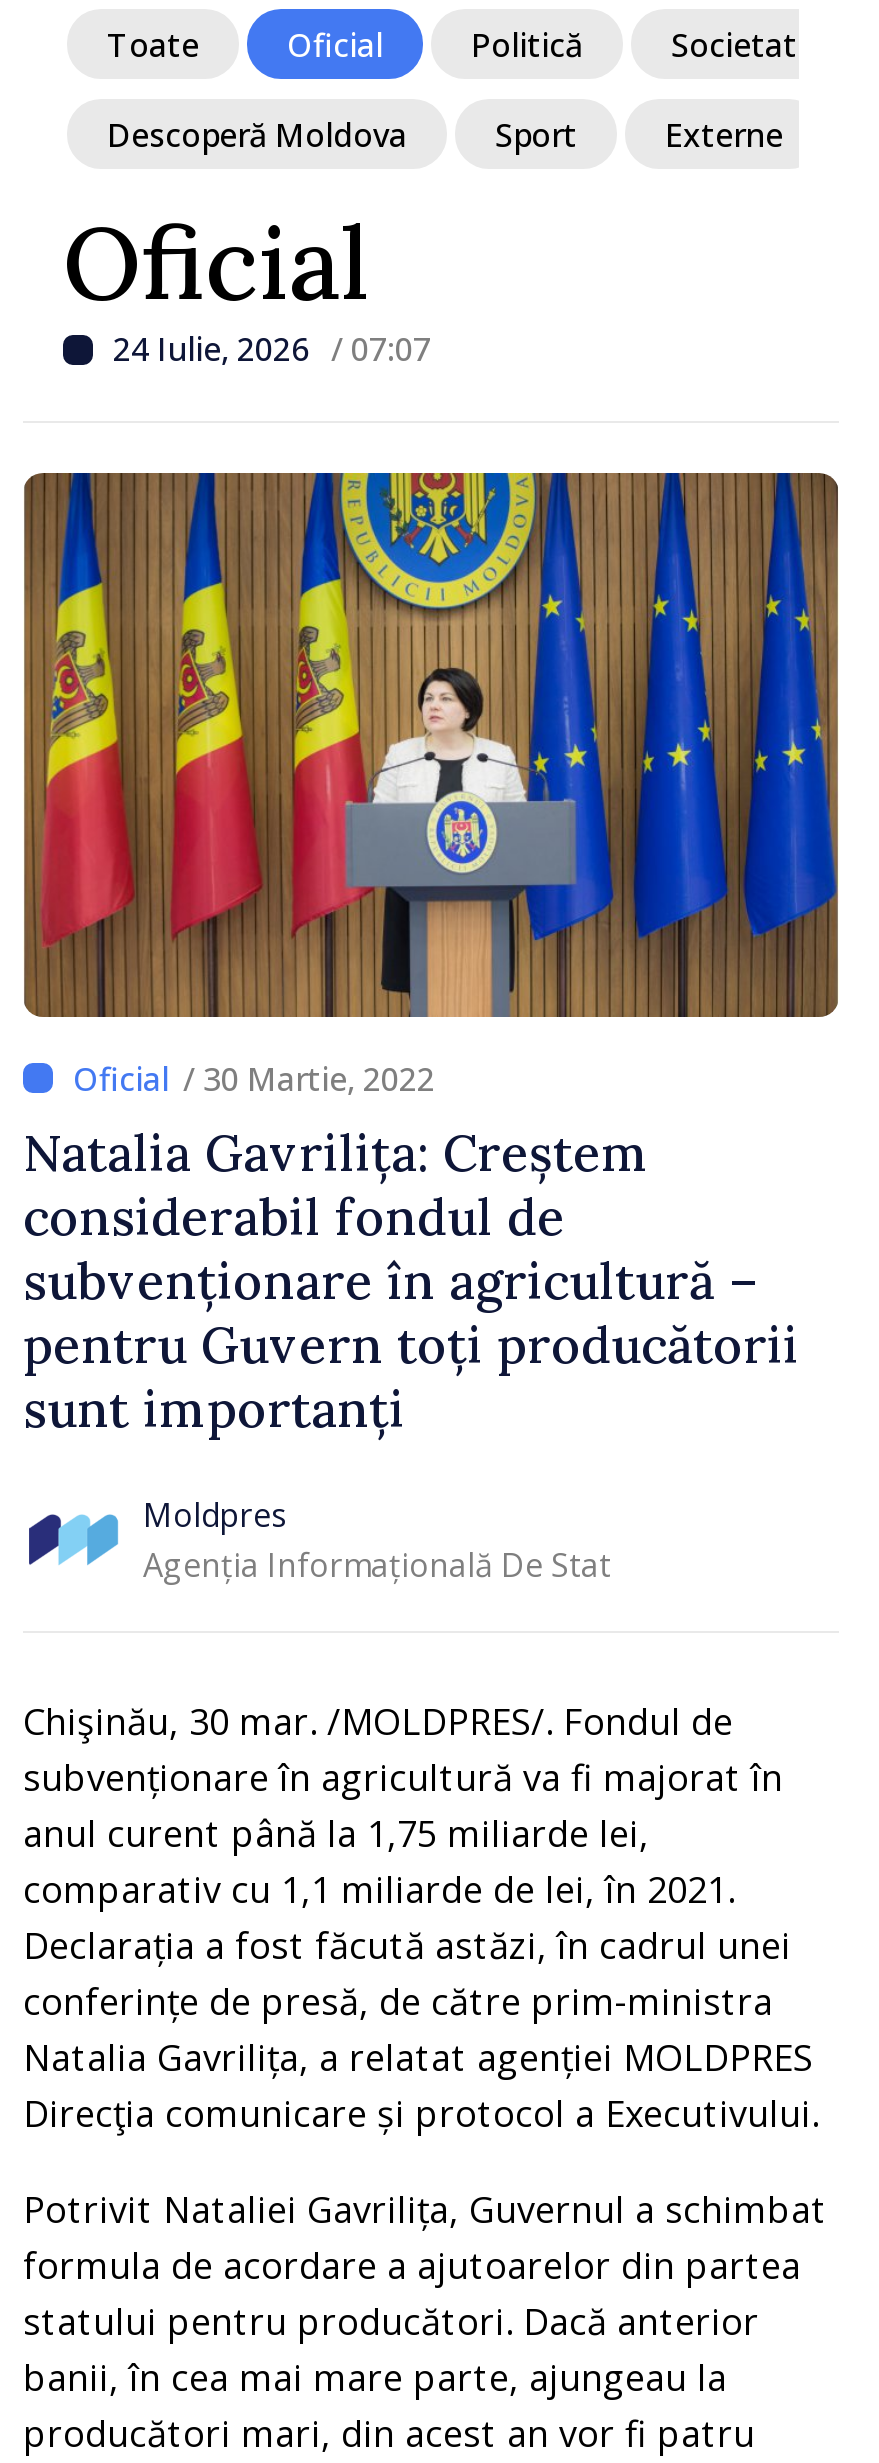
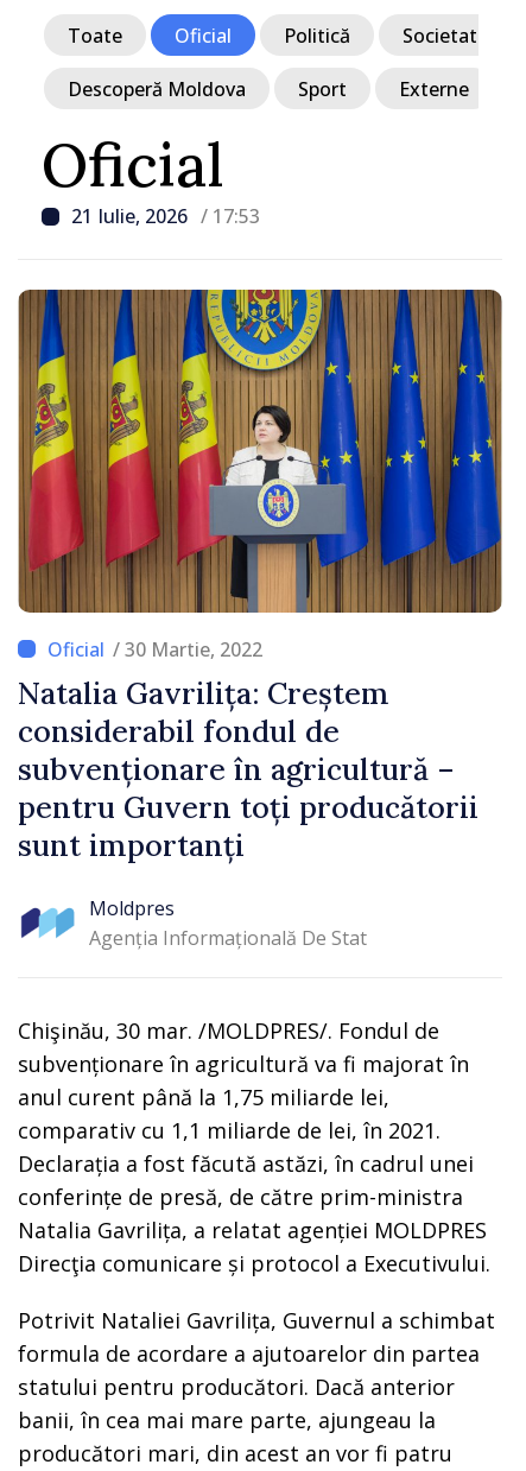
[113,327,431,371] 24 Iulie, 2026 / 07:07 -> [71,203,260,229] 21 Iulie, 2026 / 17:53

